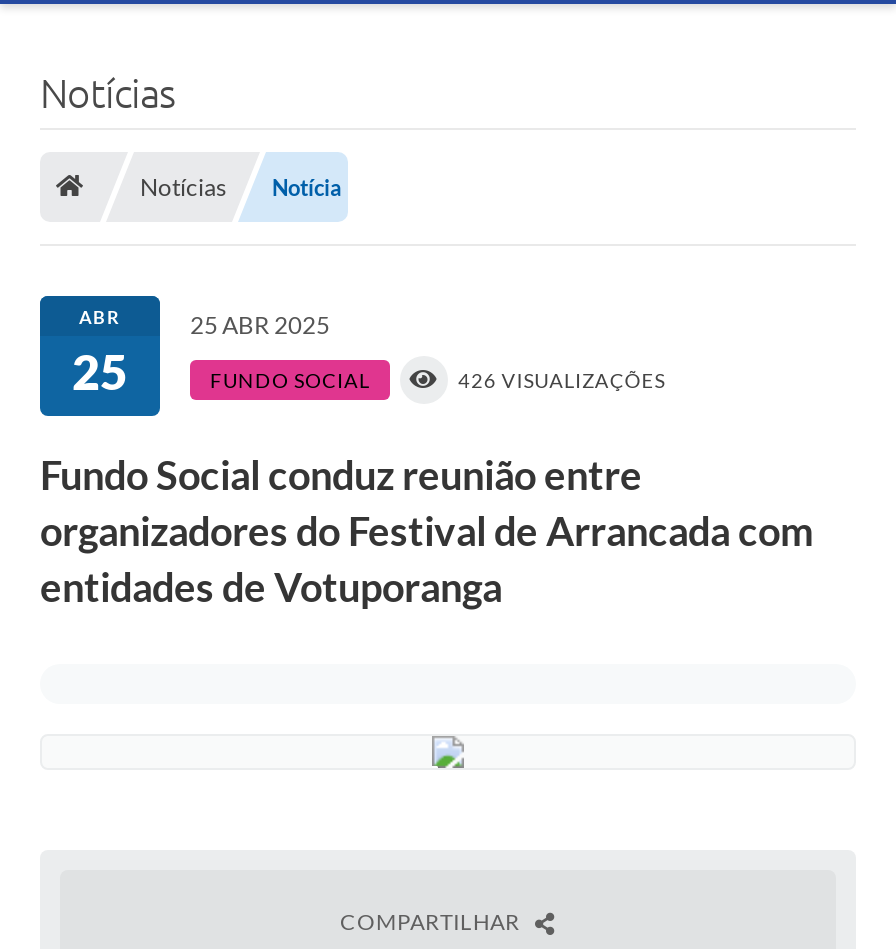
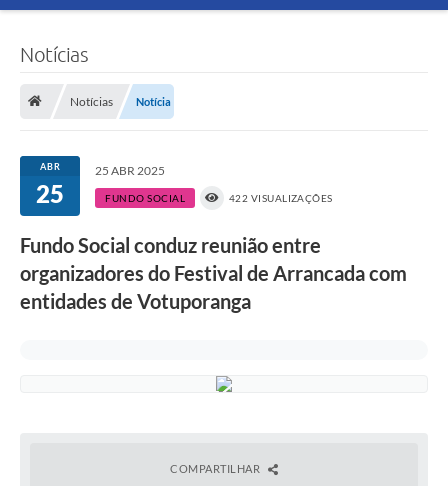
[458,368,665,392] 426 VISUALIZAÇÕES -> [229,192,333,204] 422 VISUALIZAÇÕES

